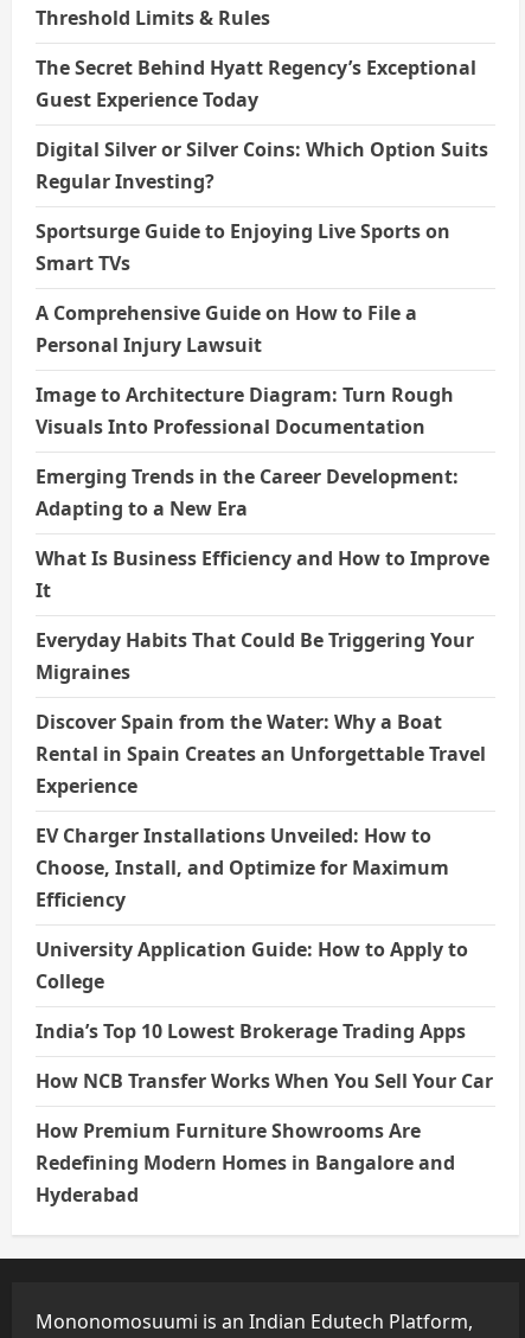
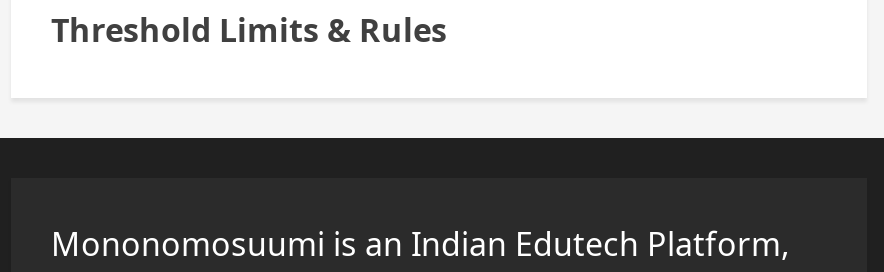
[36,55,493,1208] The Secret Behind Hyatt Regency’s Exceptional | Guest Experience Today | Digital Silver or Silver Coins: Which Option Suits | Regular Investing? | Sportsurge Guide to Enjoying Live Sports on | Smart TVs | A Comprehensive Guide on How to File a | Personal Injury Lawsuit | Image to Architecture Diagram: Turn Rough | Visuals Into Professional Documentation | Emerging Trends in the Career Development: | Adapting to a New Era | What Is Business Efficiency and How to Improve | It | Everyday Habits That Could Be Triggering Your | Migraines | Discover Spain from the Water: Why a Boat | Rental in Spain Creates an Unforgettable Travel | Experience | EV Charger Installations Unveiled: How to | Choose, Install, and Optimize for Maximum | Efficiency | University Application Guide: How to Apply to | College | India’s Top 10 Lowest Brokerage Trading Apps | How NCB Transfer Works When You Sell Your Car | How Premium Furniture Showrooms Are | Redefining Modern Homes in Bangalore and | Hyderabad -> none

